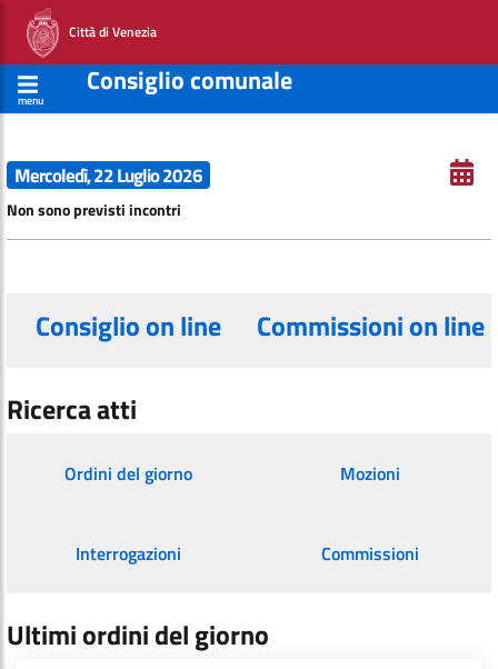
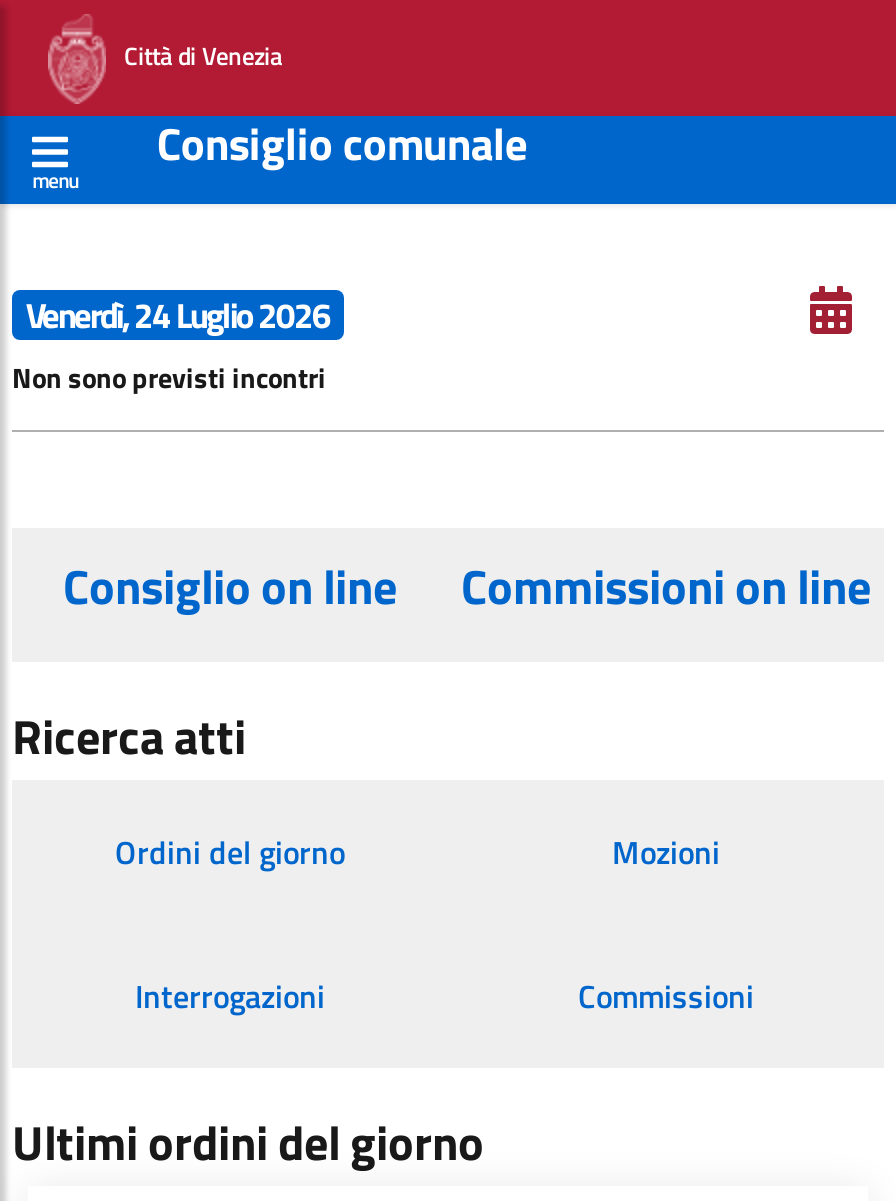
[14,160,202,190] Mercoledì, 22 Luglio 2026 -> [26,288,330,342] Venerdì, 24 Luglio 2026

